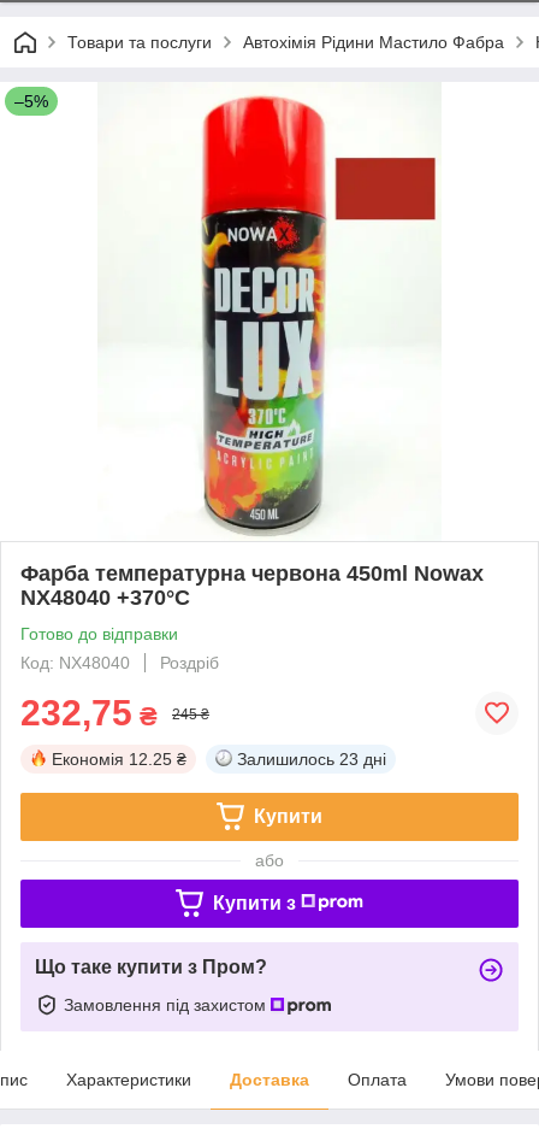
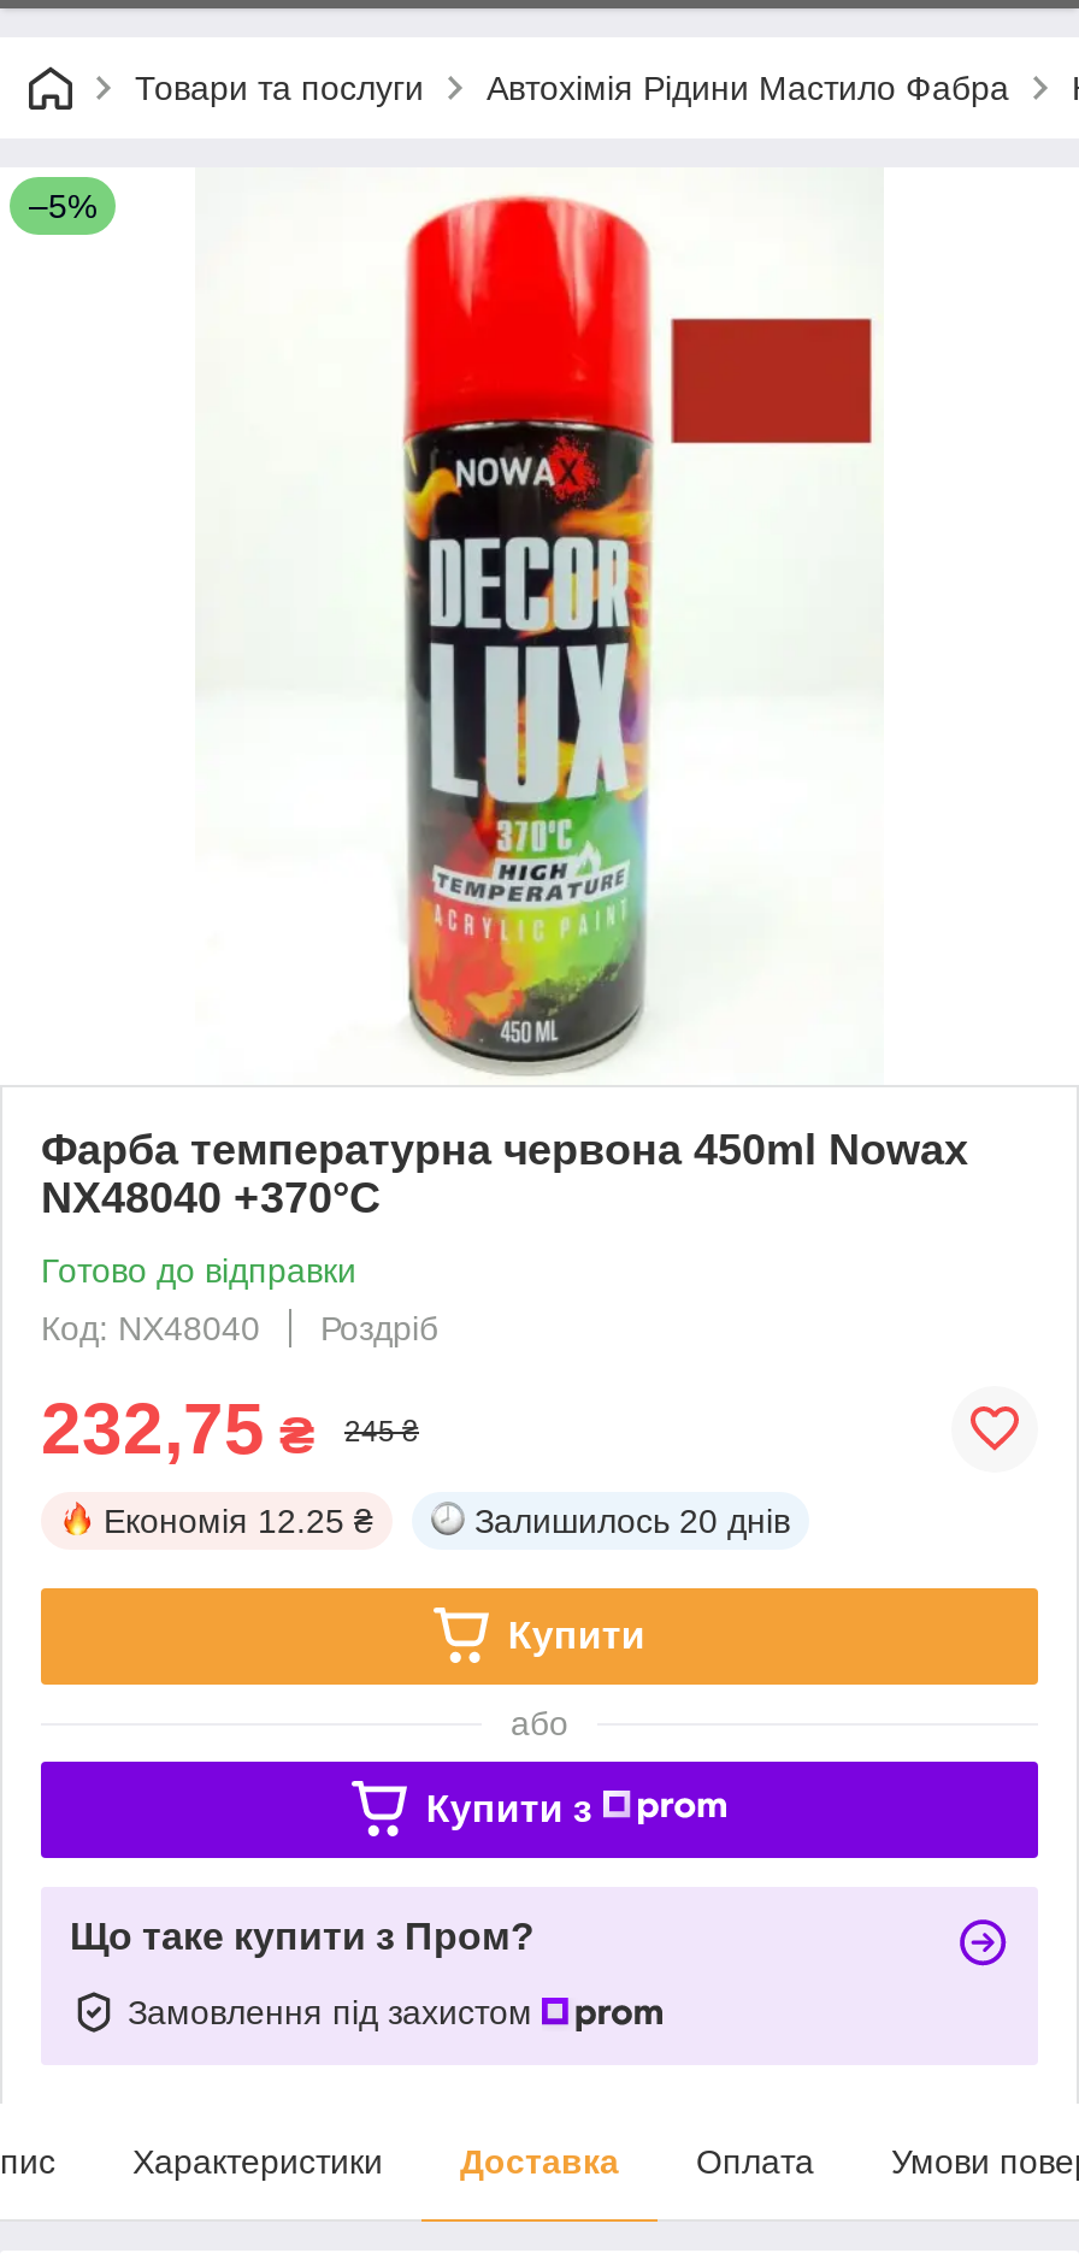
[237,749,386,768] Залишилось 23 дні -> [474,1501,790,1540] Залишилось 20 днів

